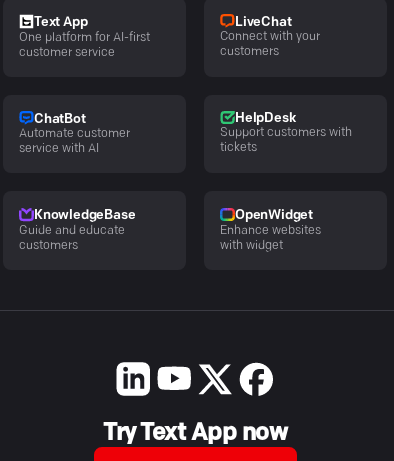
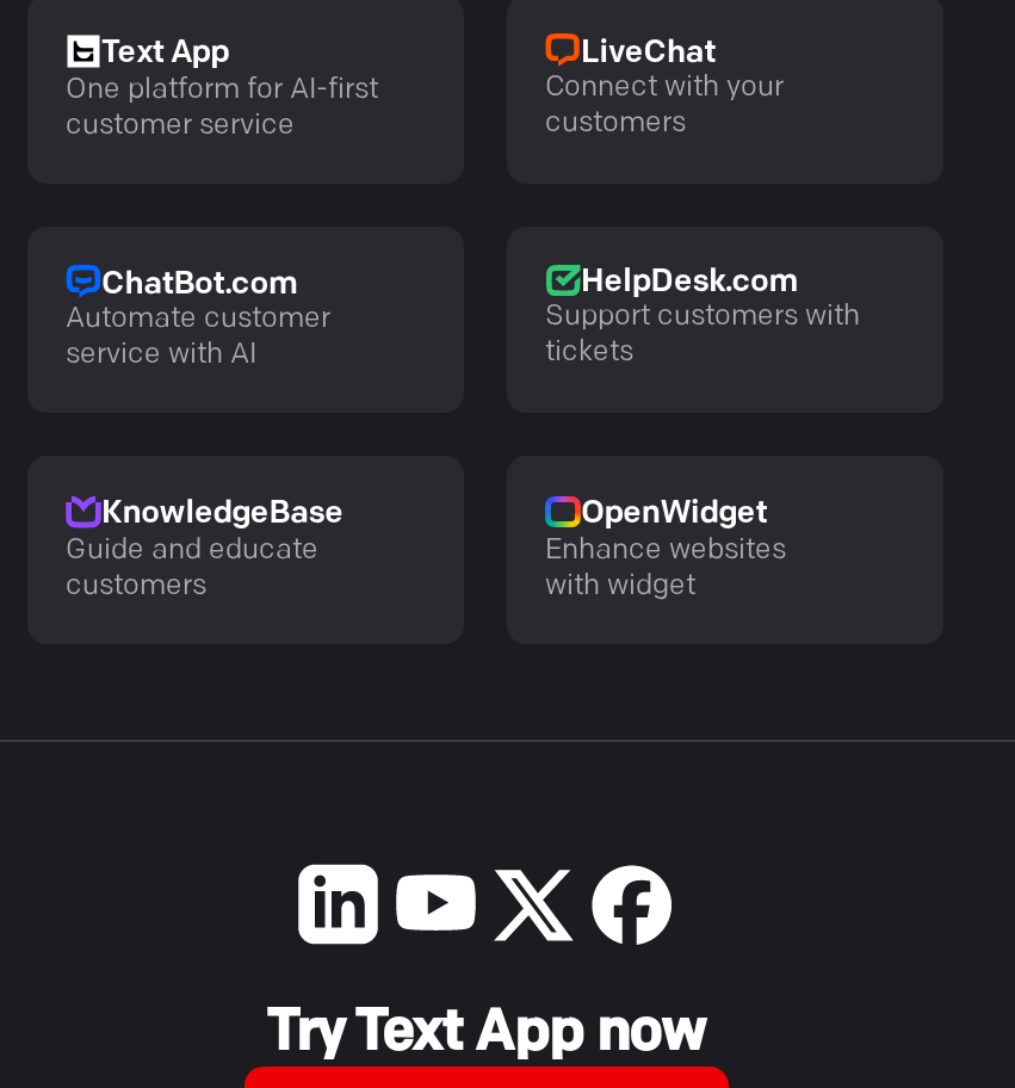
[34,113,86,126] ChatBot -> [101,269,297,300] ChatBot.com
[235,112,295,125] HelpDesk -> [581,267,797,298] HelpDesk.com

